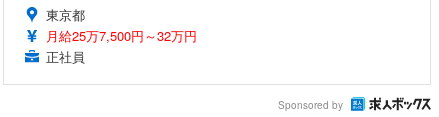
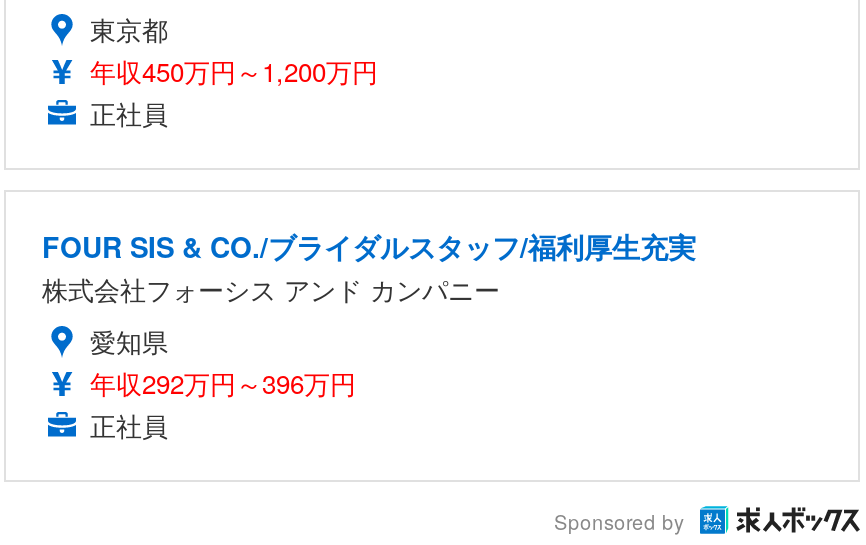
[46,26,197,45] 月給25万7,500円～32万円 -> [42,53,696,403] 年収450万円～1,200万円 | 正社員 | FOUR SIS & CO./ブライダルスタッフ/福利厚生充実 | 株式会社フォーシス アンド カンパニー | 愛知県 | 年収292万円～396万円

